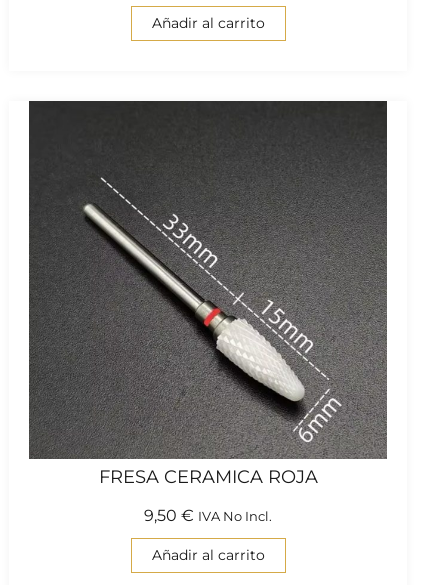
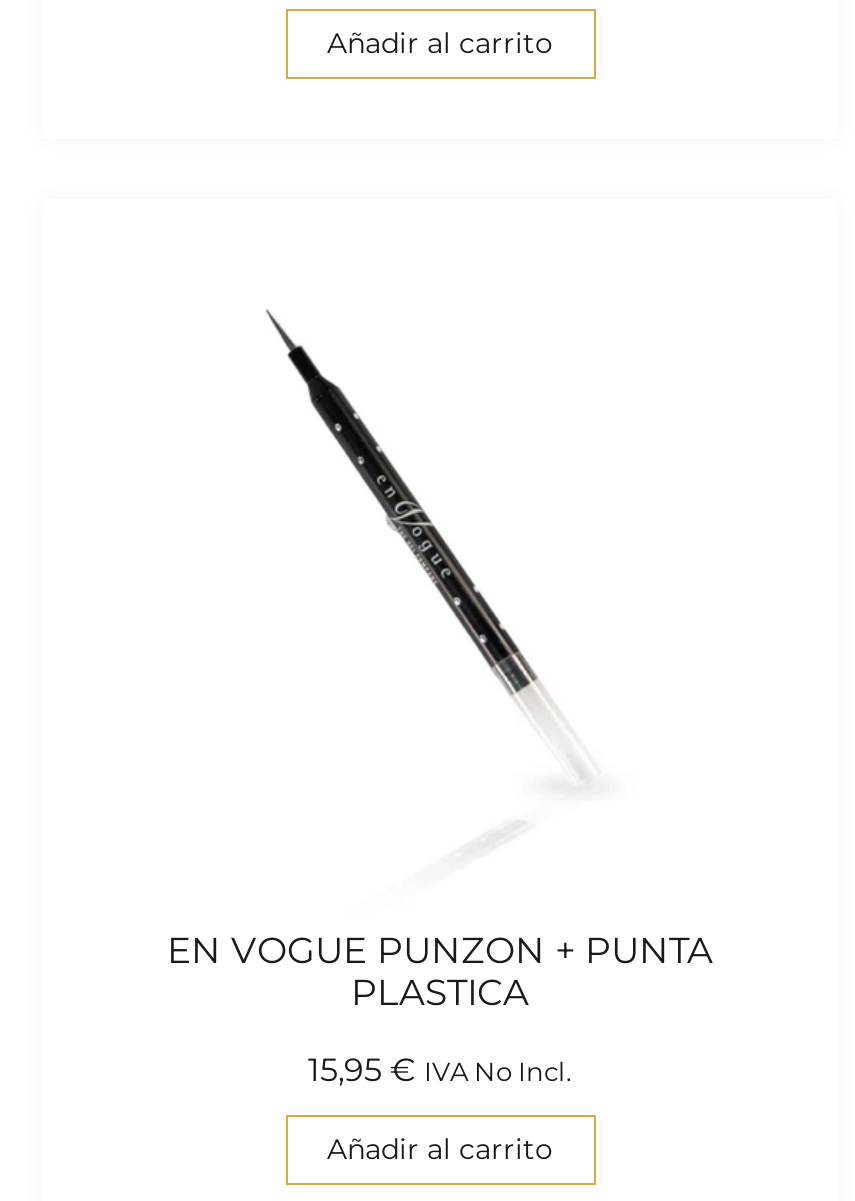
[28,100,388,460] [image] -> none
[98,466,317,488] FRESA CERAMICA ROJA -> [167,929,713,1015] EN VOGUE PUNZON + PUNTA | PLASTICA
[144,506,272,525] 9,50 € IVA No Incl. -> [308,1051,572,1089] 15,95 € IVA No Incl.

